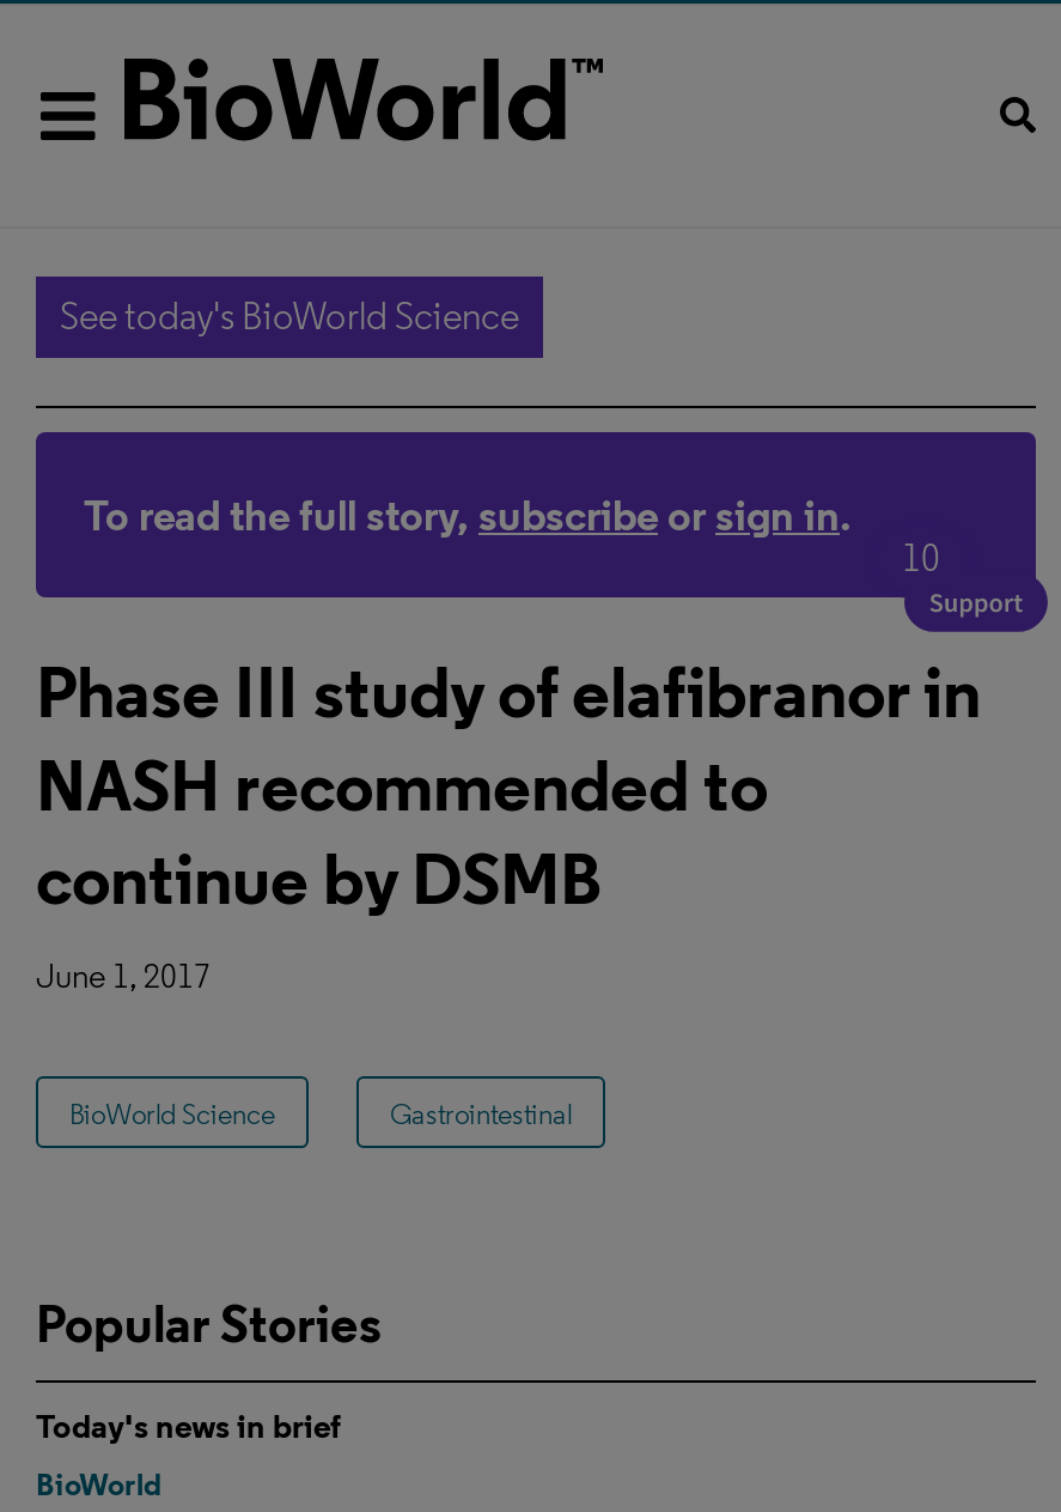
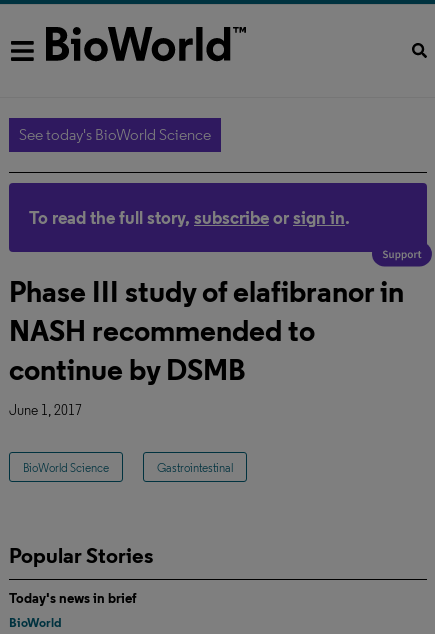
[902,535,940,581] 10 -> none

